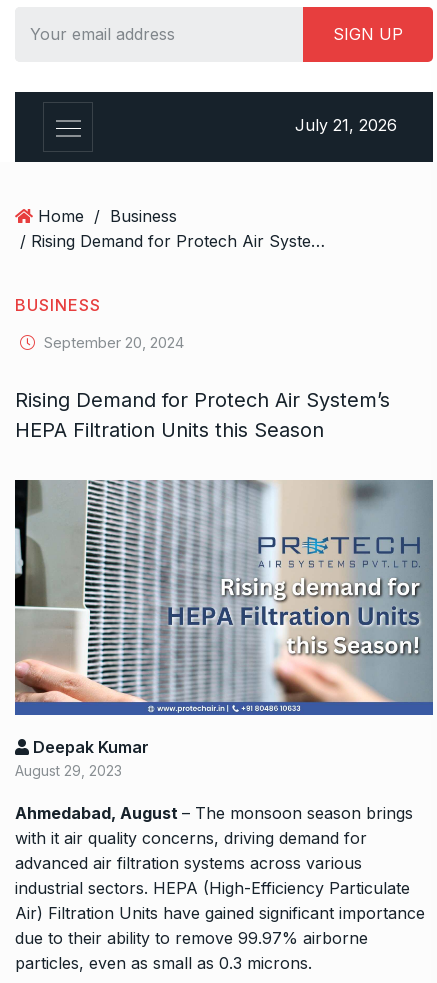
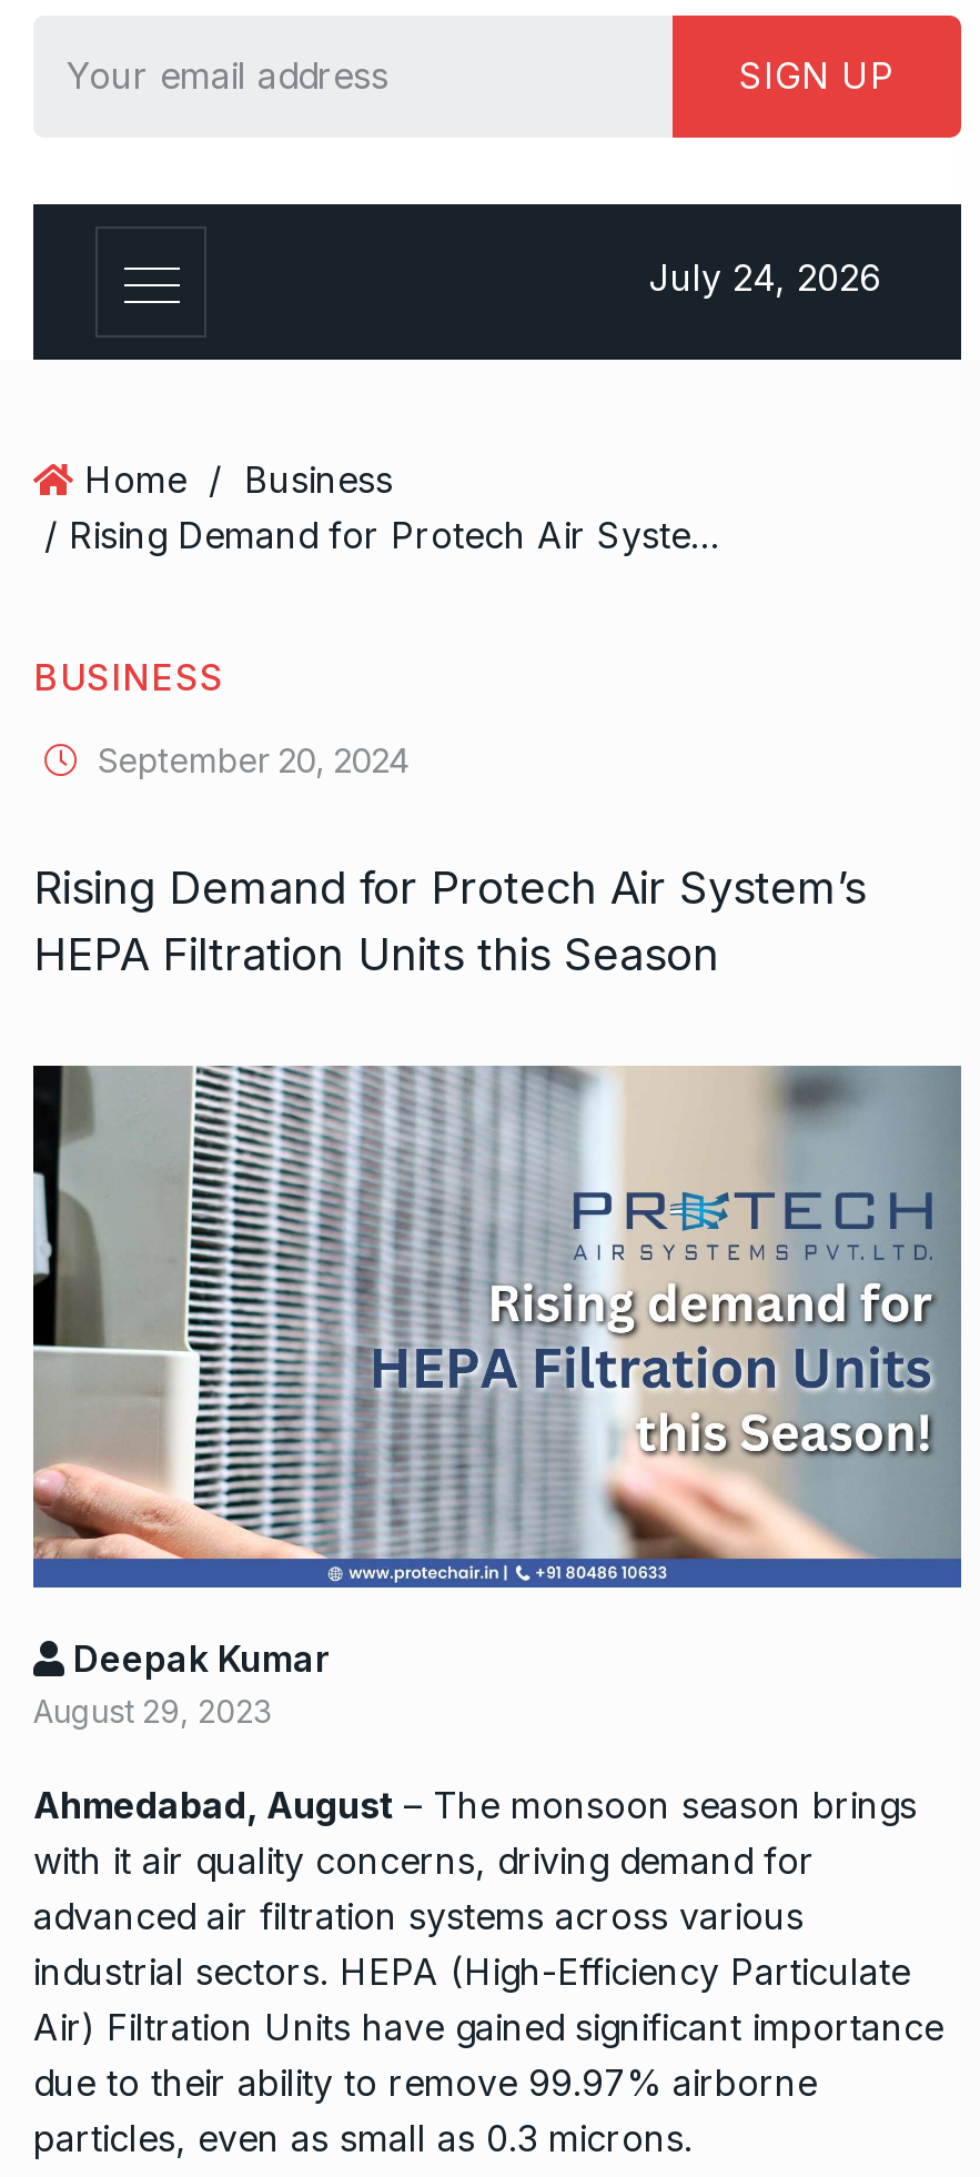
[295,115,397,135] July 21, 2026 -> [648,256,881,300] July 24, 2026

